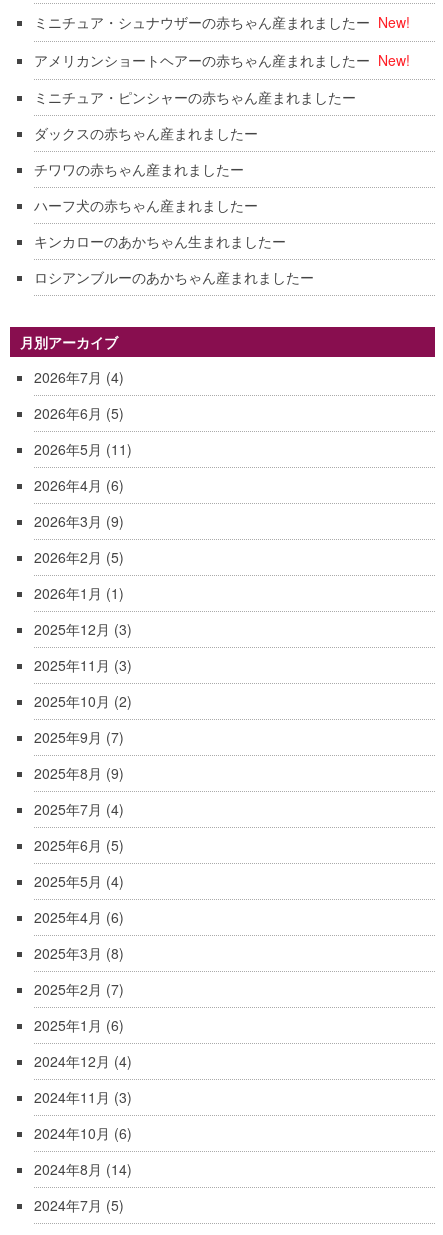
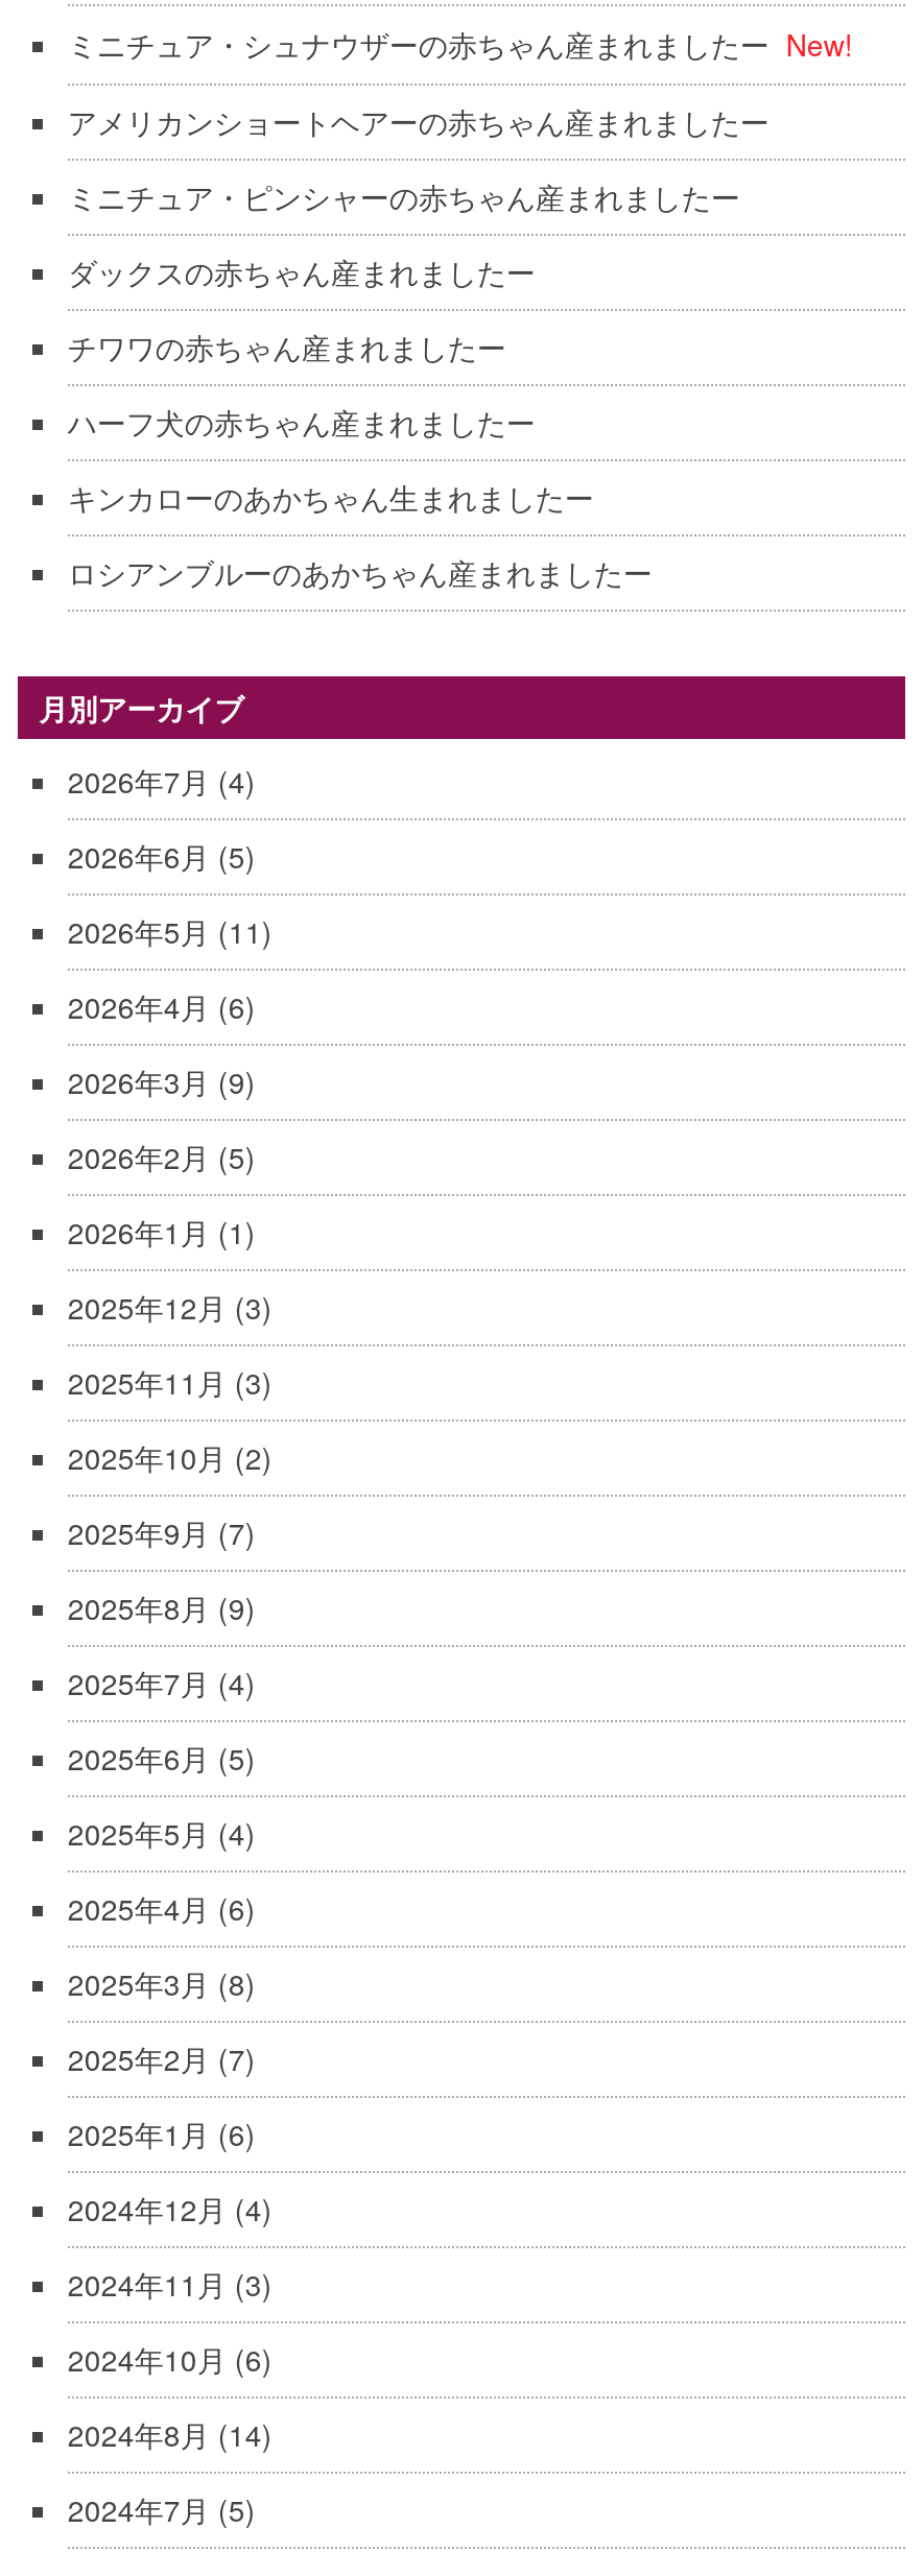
[34,50,410,70] アメリカンショートヘアーの赤ちゃん産まれましたー New! -> [68,100,769,142] アメリカンショートヘアーの赤ちゃん産まれましたー

